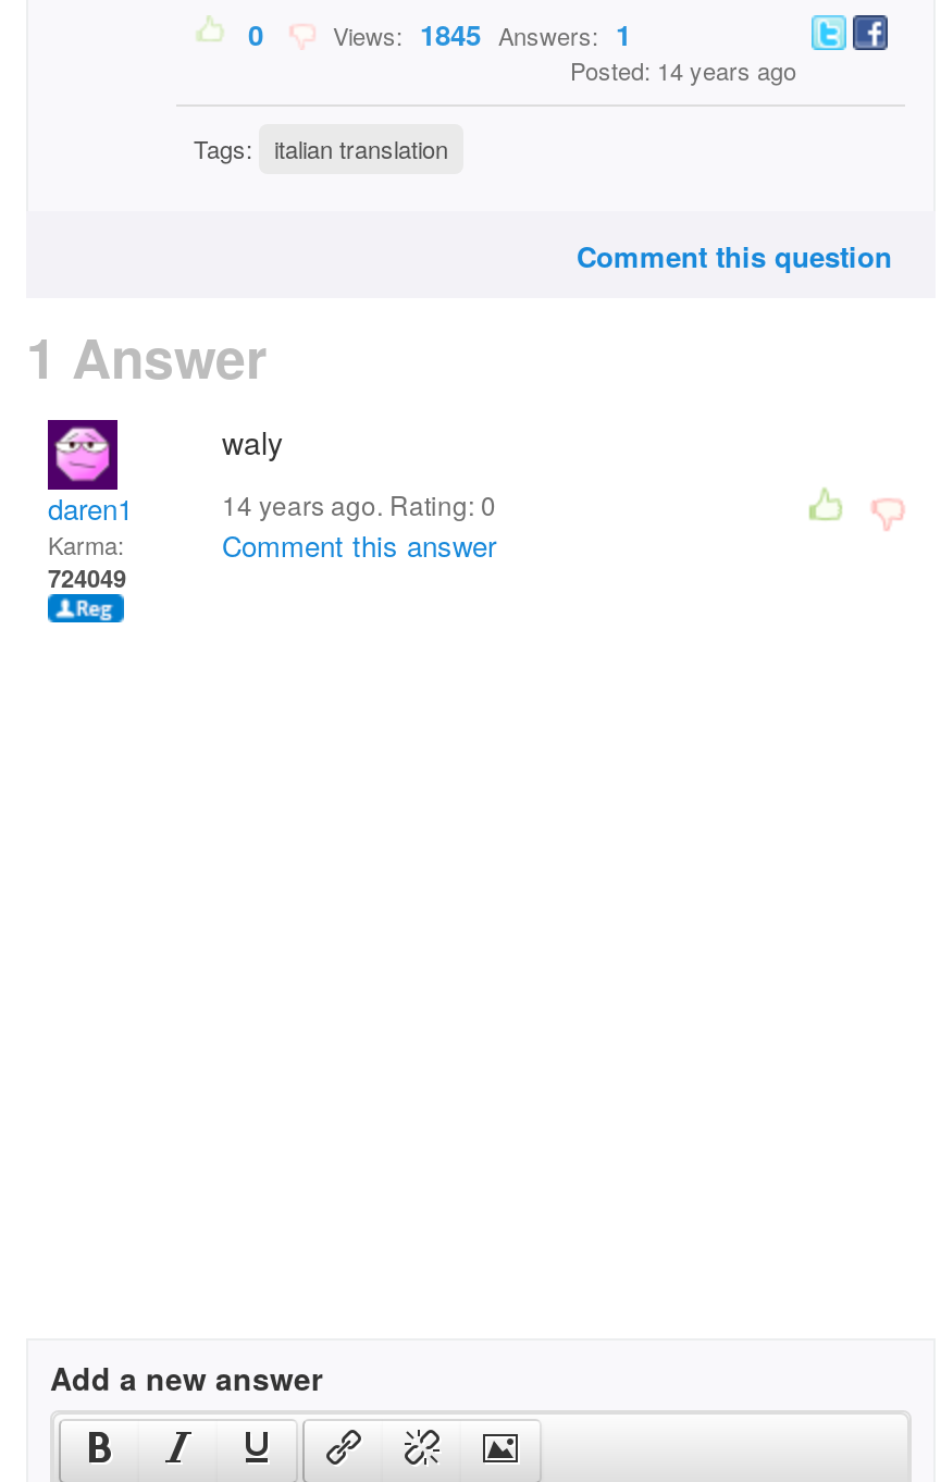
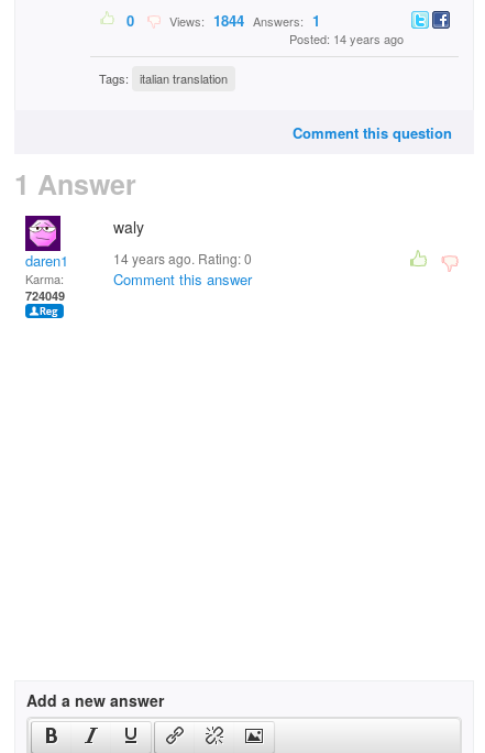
[320,13,631,55] Views: 1845 Answers: 1 -> [163,10,320,31] Views: 1844 Answers: 1

